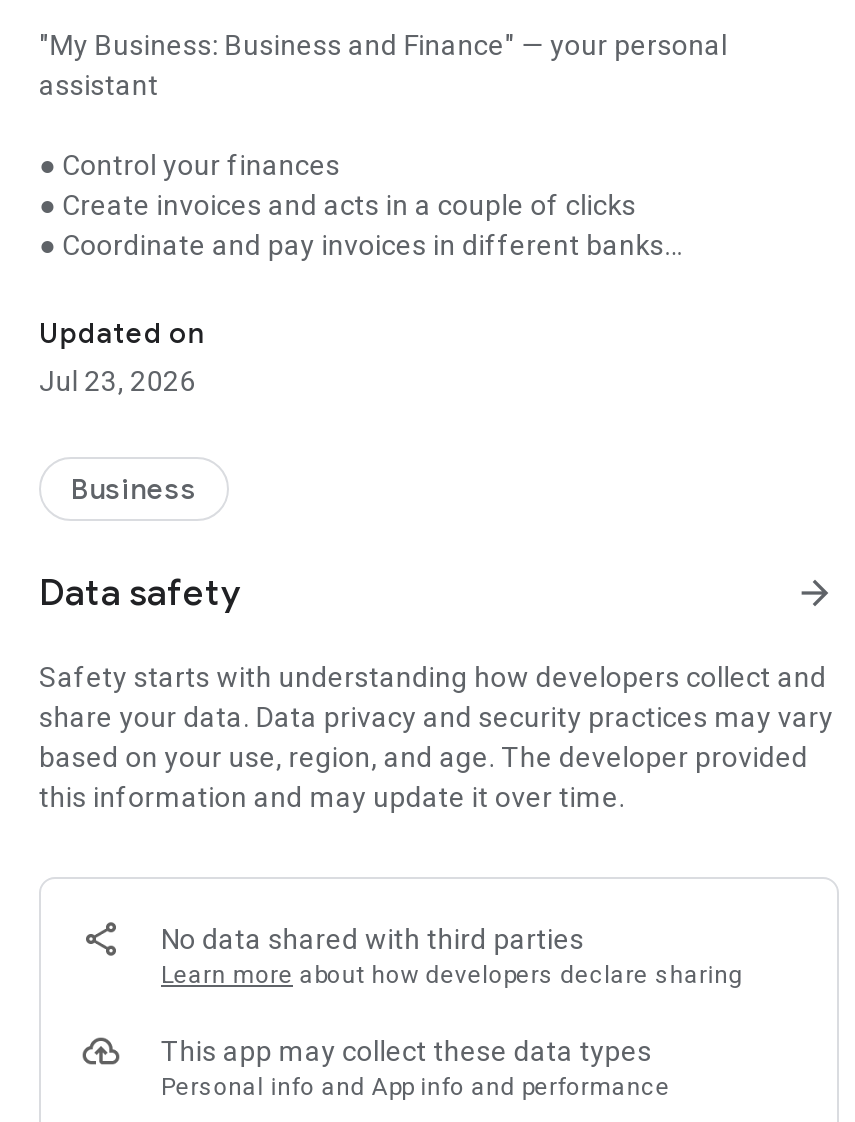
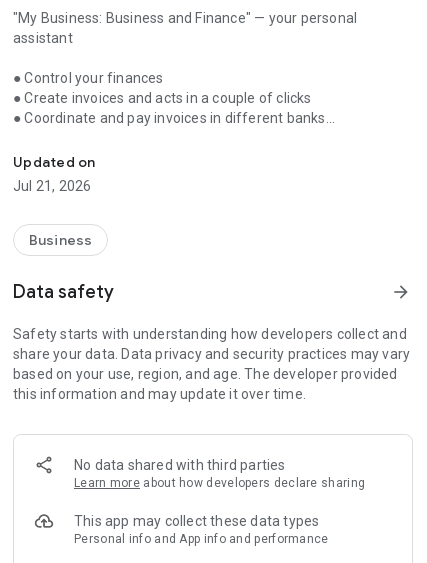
[39,365,196,397] Jul 23, 2026 -> [13,178,91,194] Jul 21, 2026

